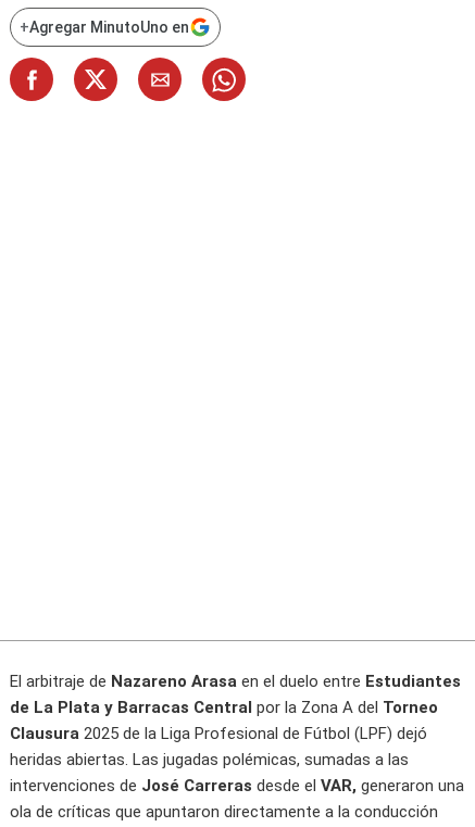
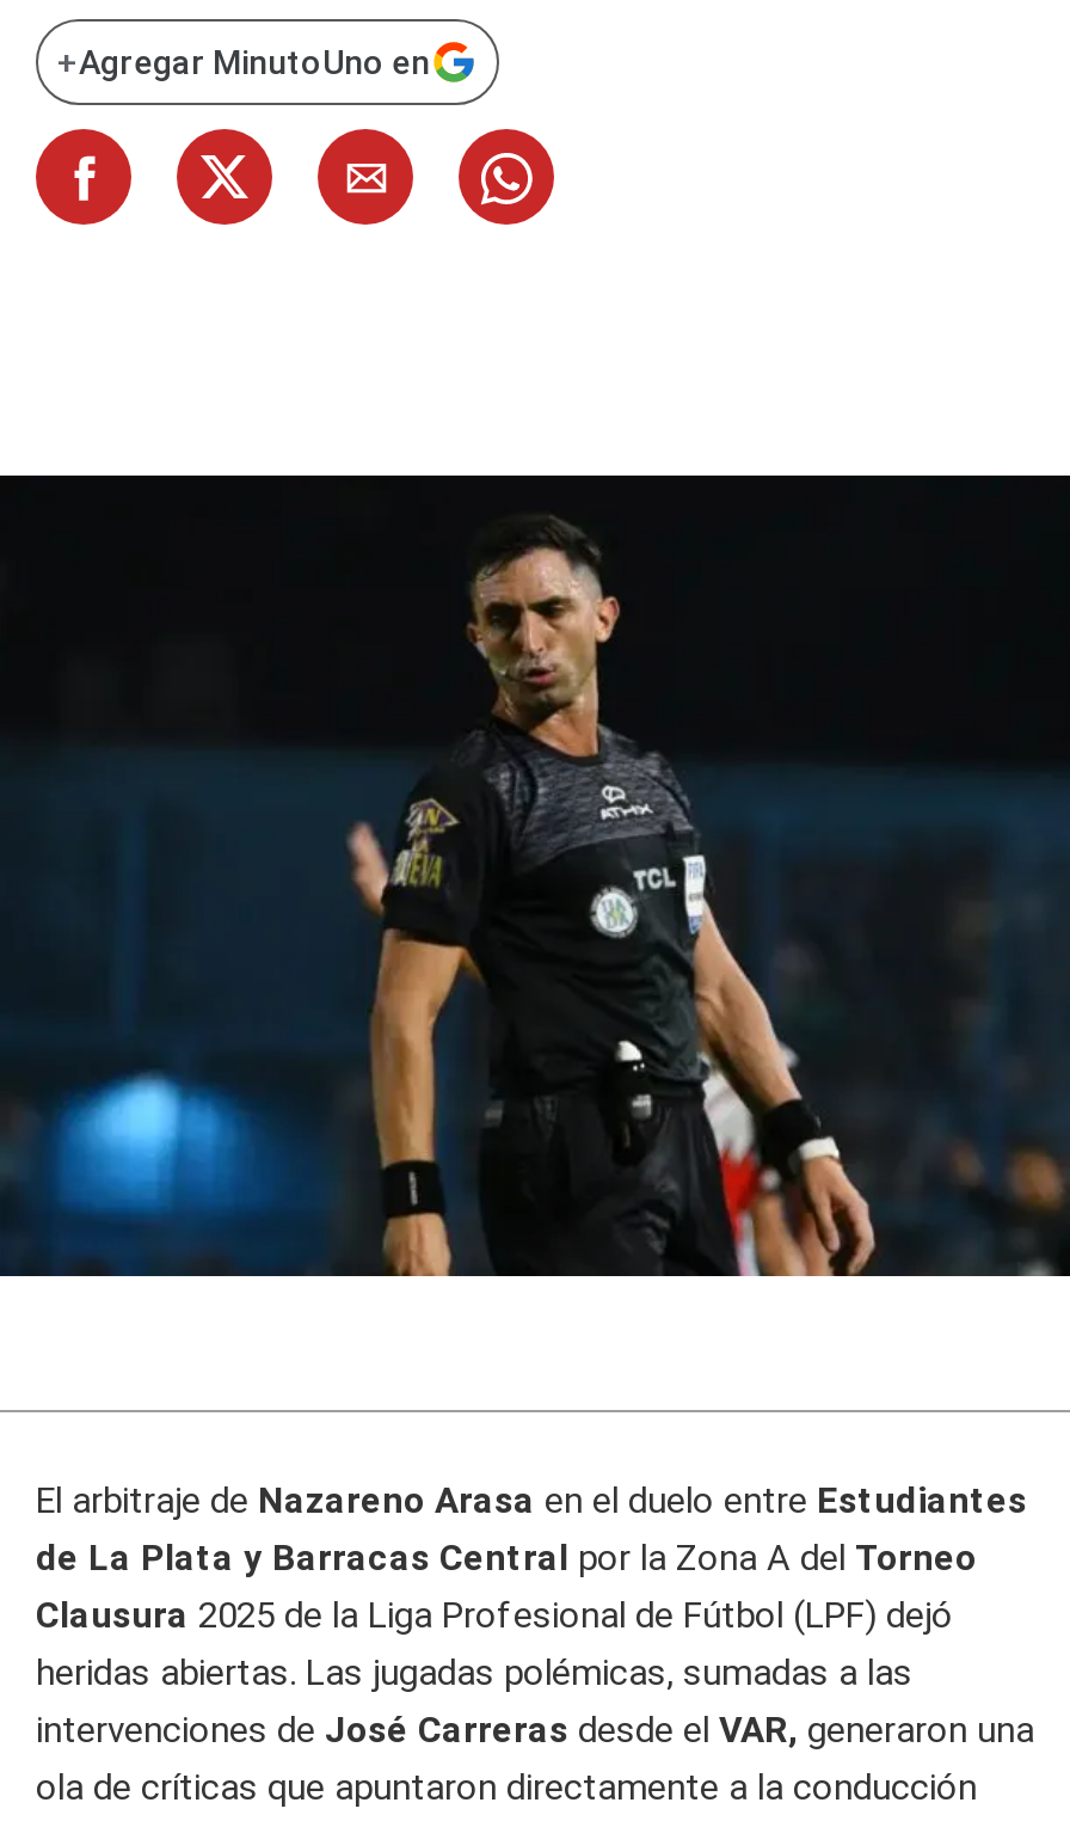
none -> [7,473,1063,1279] [image]

